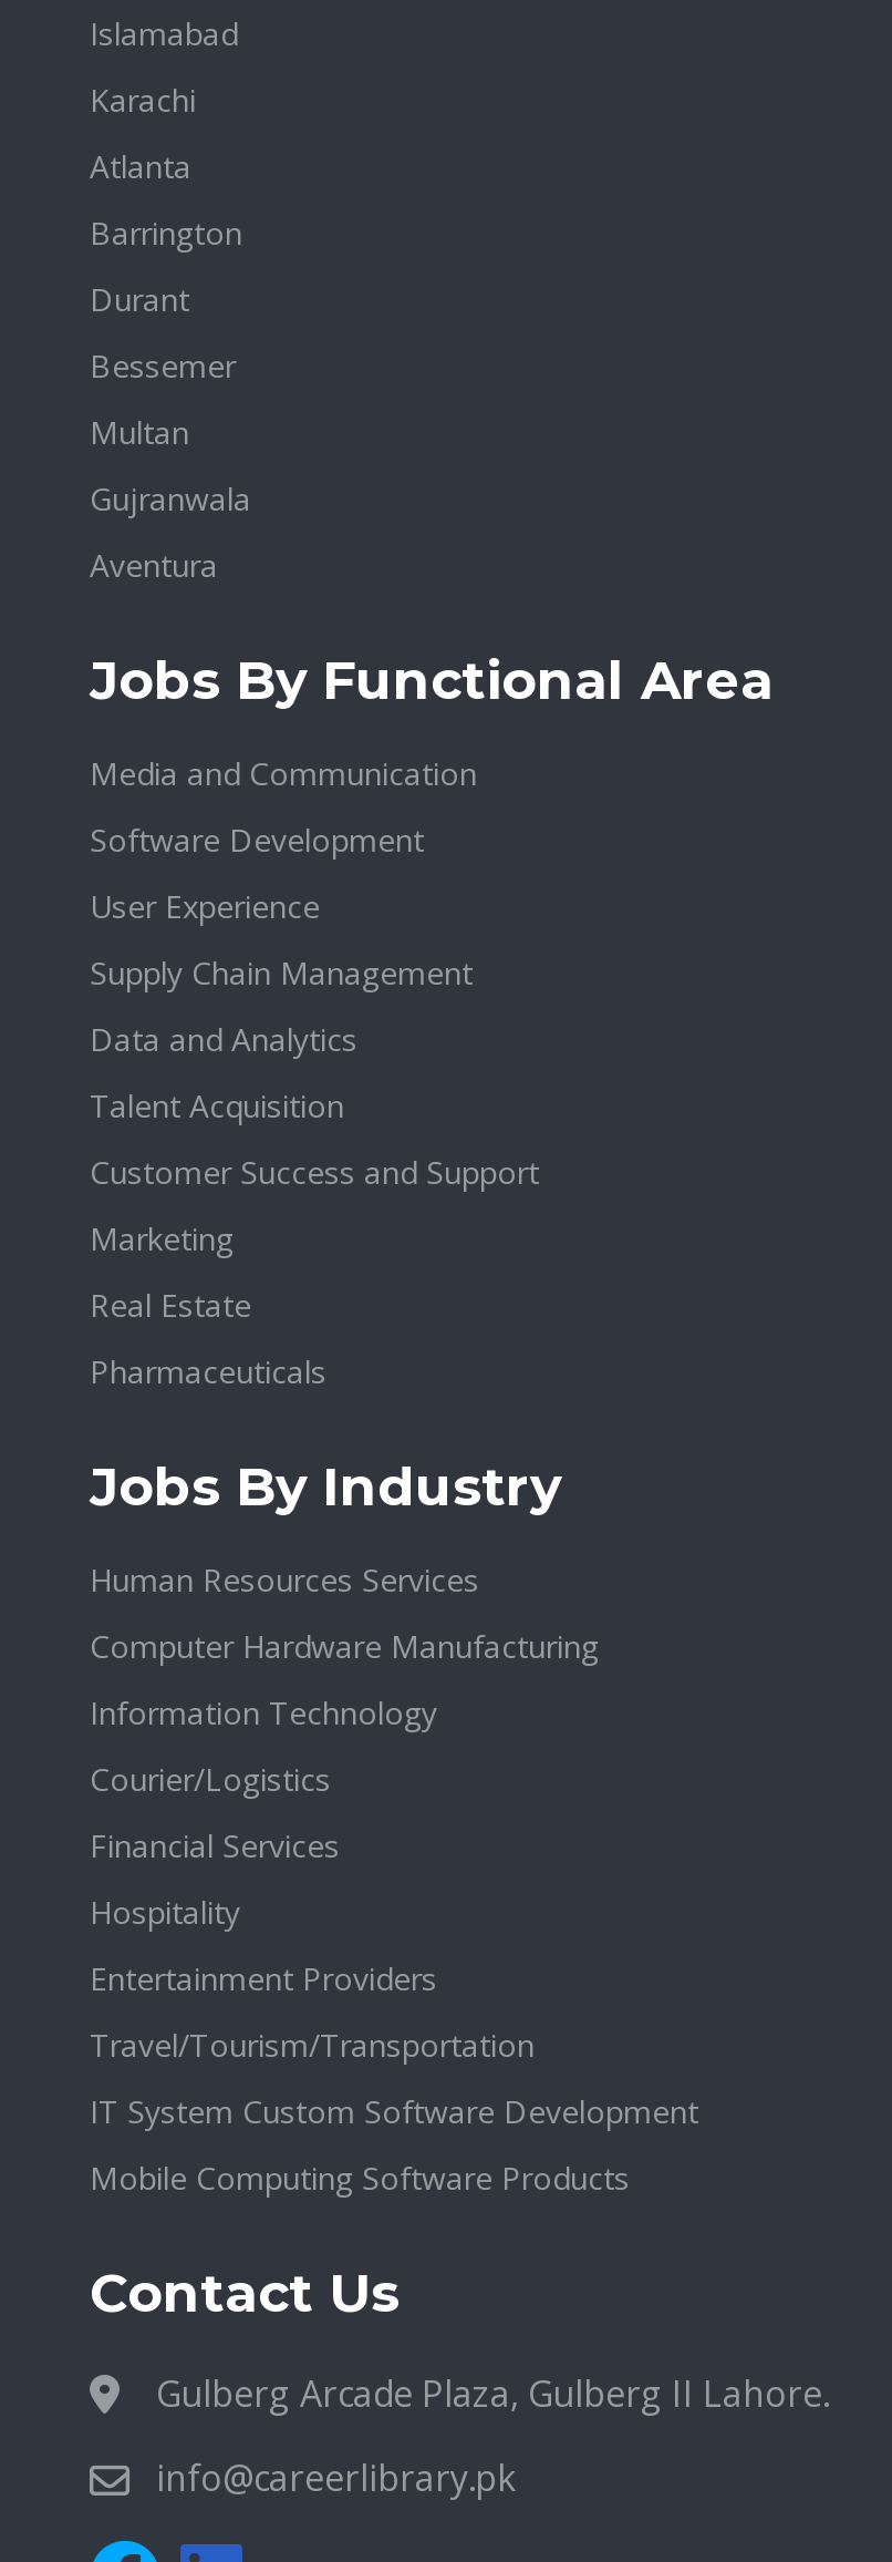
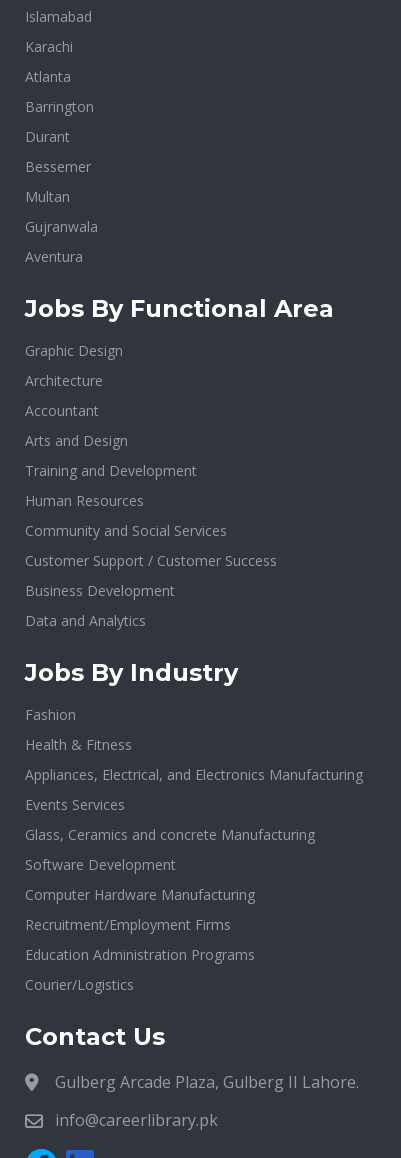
[90,752,477,994] Media and Communication | User Experience | Supply Chain Management -> [25,341,277,600] Graphic Design | Architecture | Accountant | Arts and Design | Training and Development | Human Resources | Community and Social Services | Customer Support / Customer Success | Business Development
moved [90,819,424,861] -> [25,855,176,874]: Software Development
moved [90,1018,357,1060] -> [25,611,146,630]: Data and Analytics
[90,1084,539,1392] Talent Acquisition | Customer Success and Support | Marketing | Real Estate | Pharmaceuticals -> none
[90,1558,479,1601] Human Resources Services -> [25,705,363,844] Fashion | Health & Fitness | Appliances, Electrical, and Electronics Manufacturing | Events Services | Glass, Ceramics and concrete Manufacturing
moved [90,1625,599,1667] -> [25,885,255,904]: Computer Hardware Manufacturing
[90,1691,437,1733] Information Technology -> [25,915,255,964] Recruitment/Employment Firms | Education Administration Programs
moved [90,1758,331,1800] -> [25,975,134,994]: Courier/Logistics
[90,1824,698,2199] Financial Services | Hospitality | Entertainment Providers | Travel/Tourism/Transportation | IT System Custom Software Development | Mobile Computing Software Products -> none

